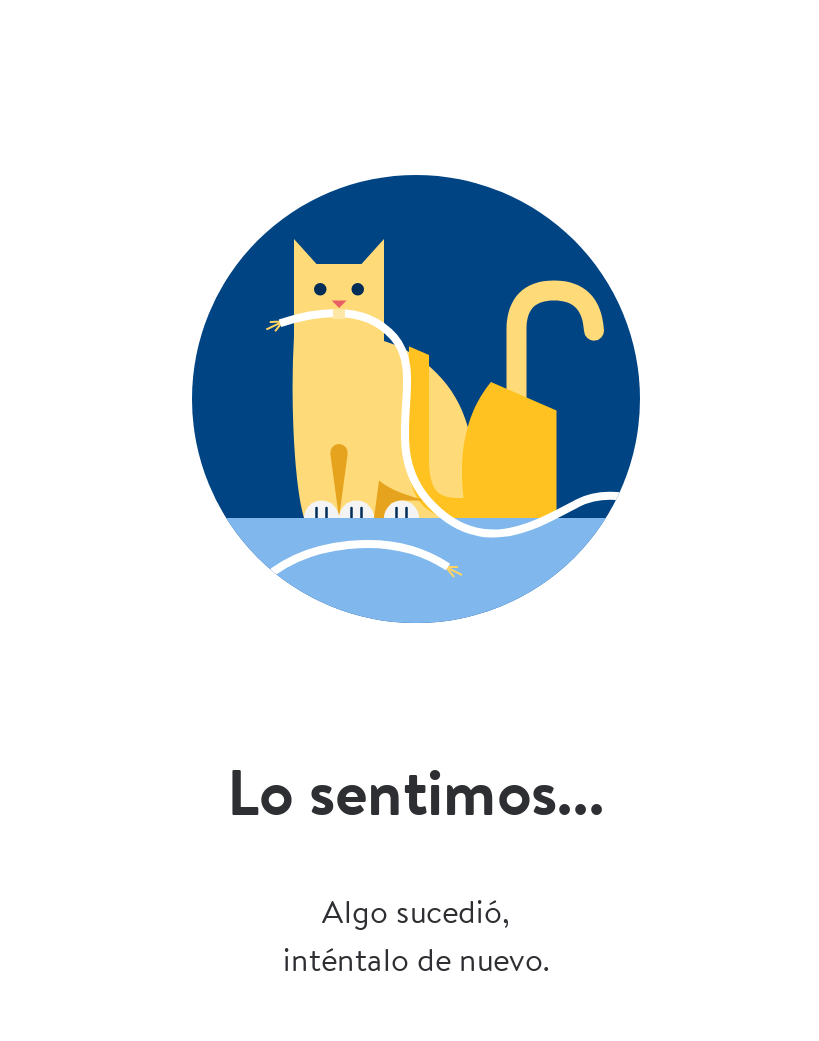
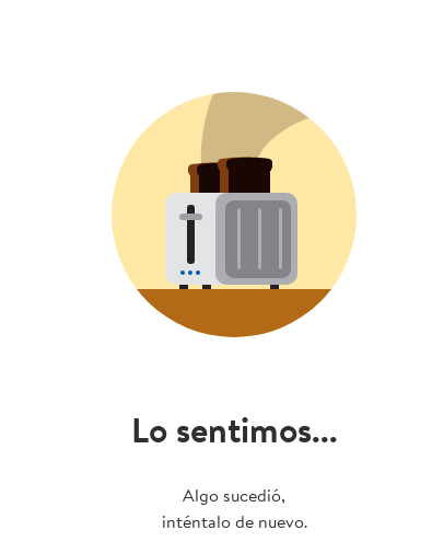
[190,173,642,625] [image] -> [112,91,357,338] [image]

